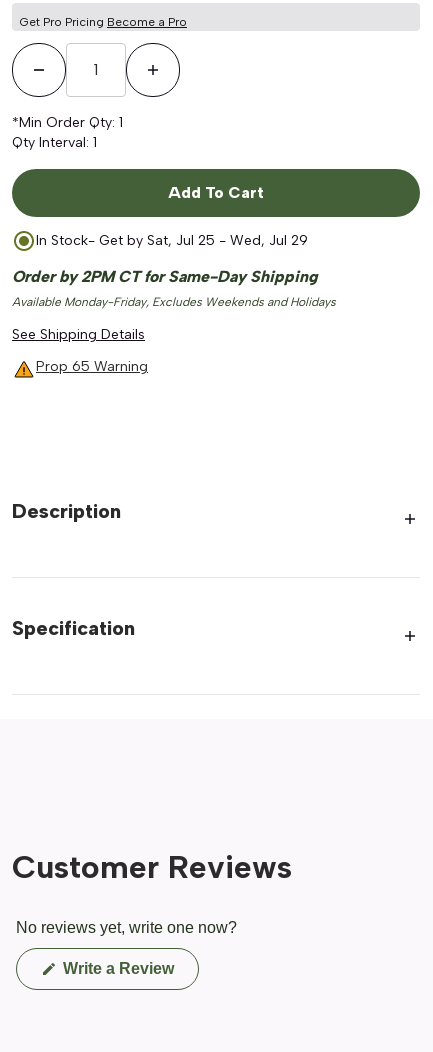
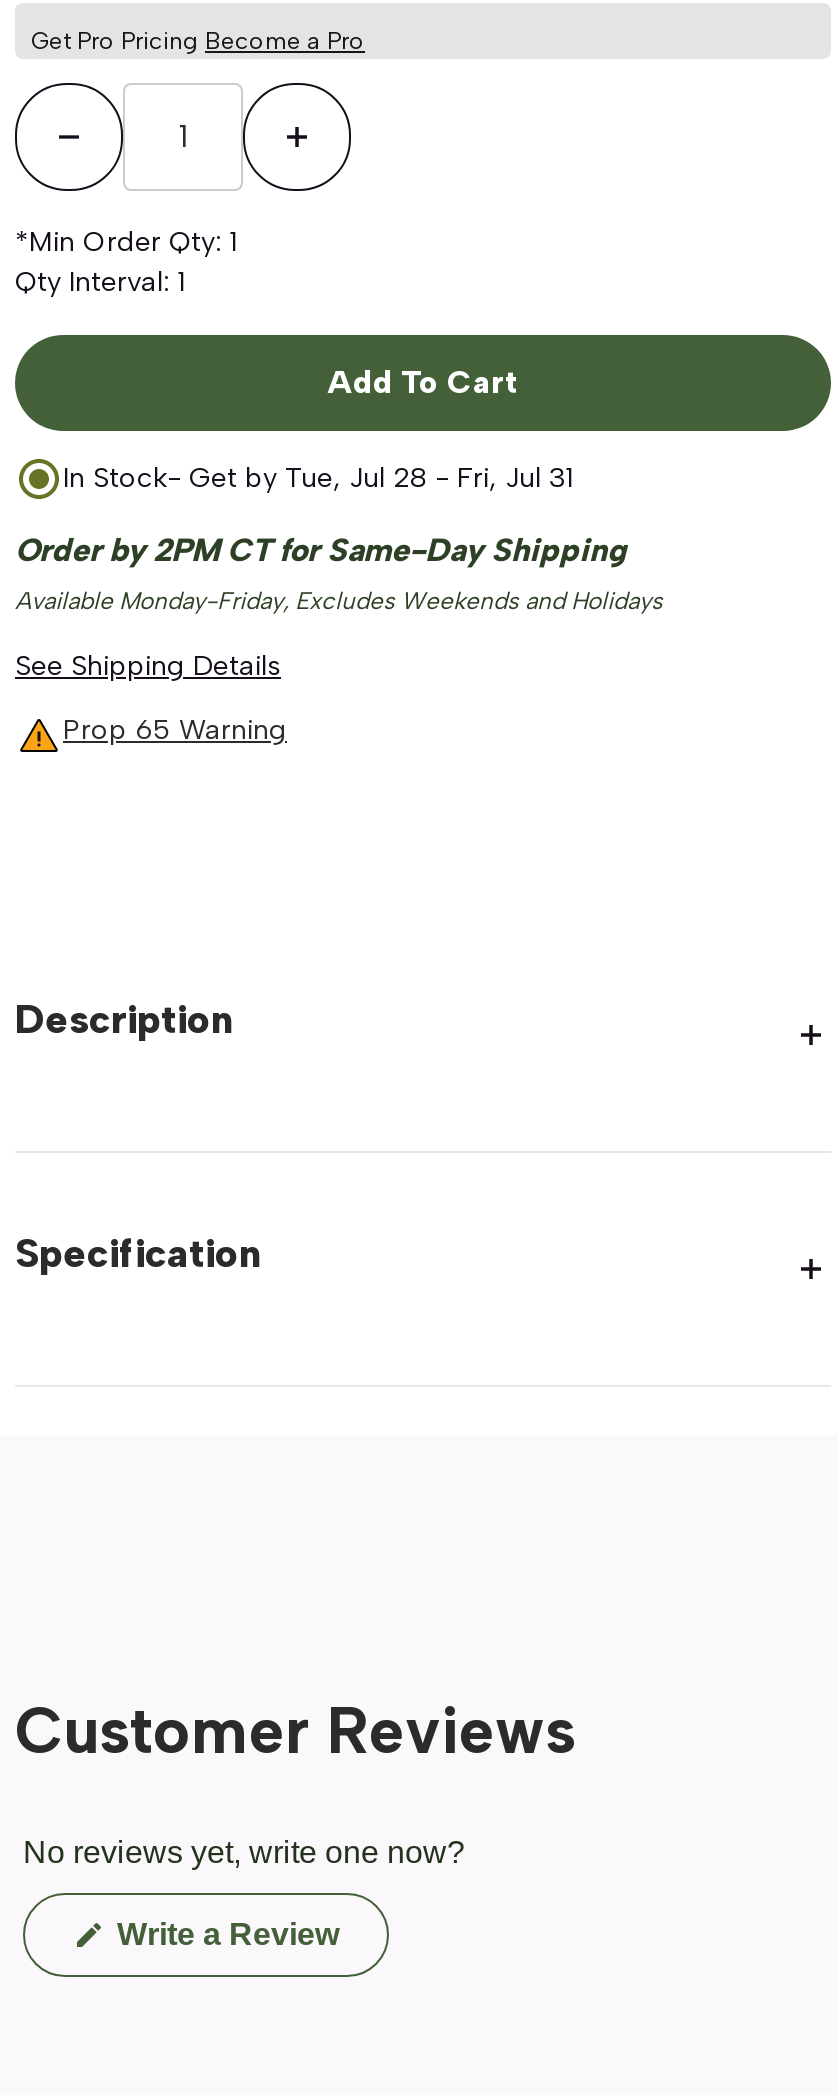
[36,232,308,249] In Stock- Get by Sat, Jul 25 - Wed, Jul 29 -> [63,461,573,495] In Stock- Get by Tue, Jul 28 - Fri, Jul 31

